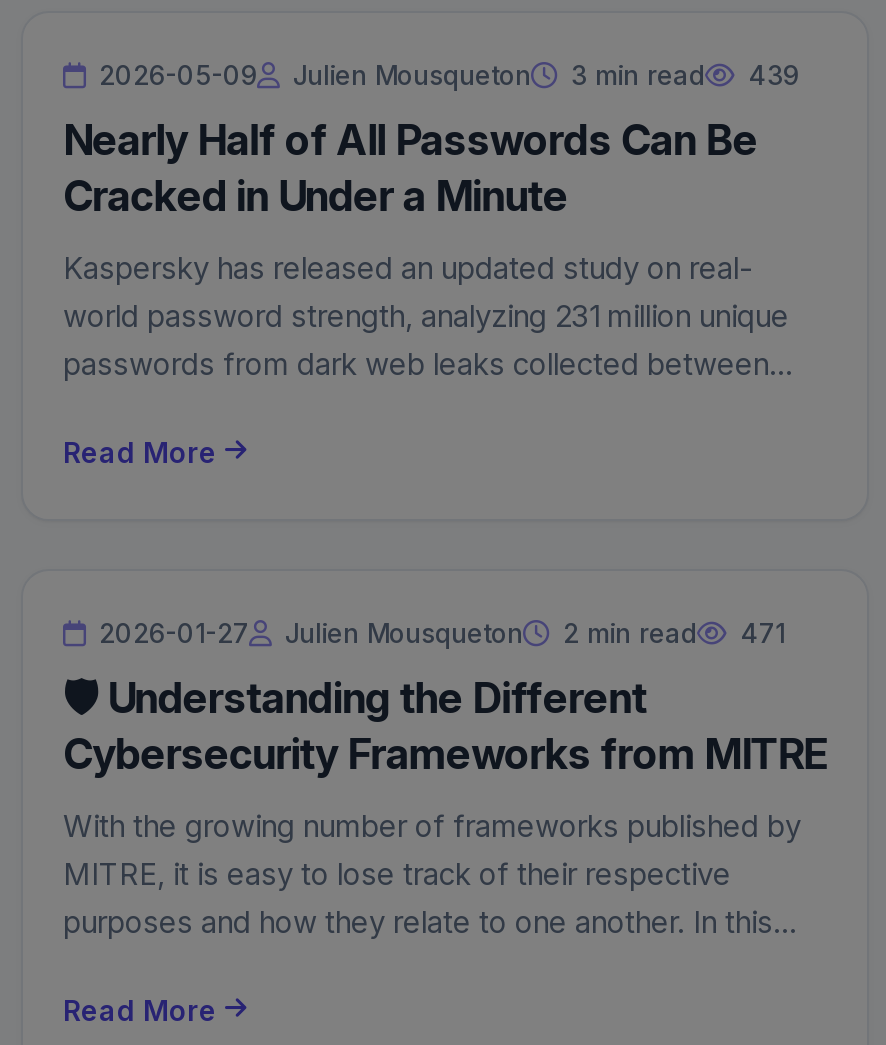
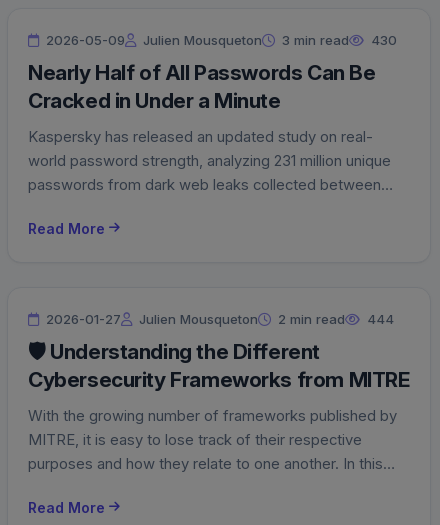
[91,59,799,91] 2026-05-09 Julien Mousqueton 3 min read 439 -> [42,32,397,48] 2026-05-09 Julien Mousqueton 3 min read 430
[91,617,785,649] 2026-01-27 Julien Mousqueton 2 min read 471 -> [42,311,394,327] 2026-01-27 Julien Mousqueton 2 min read 444

